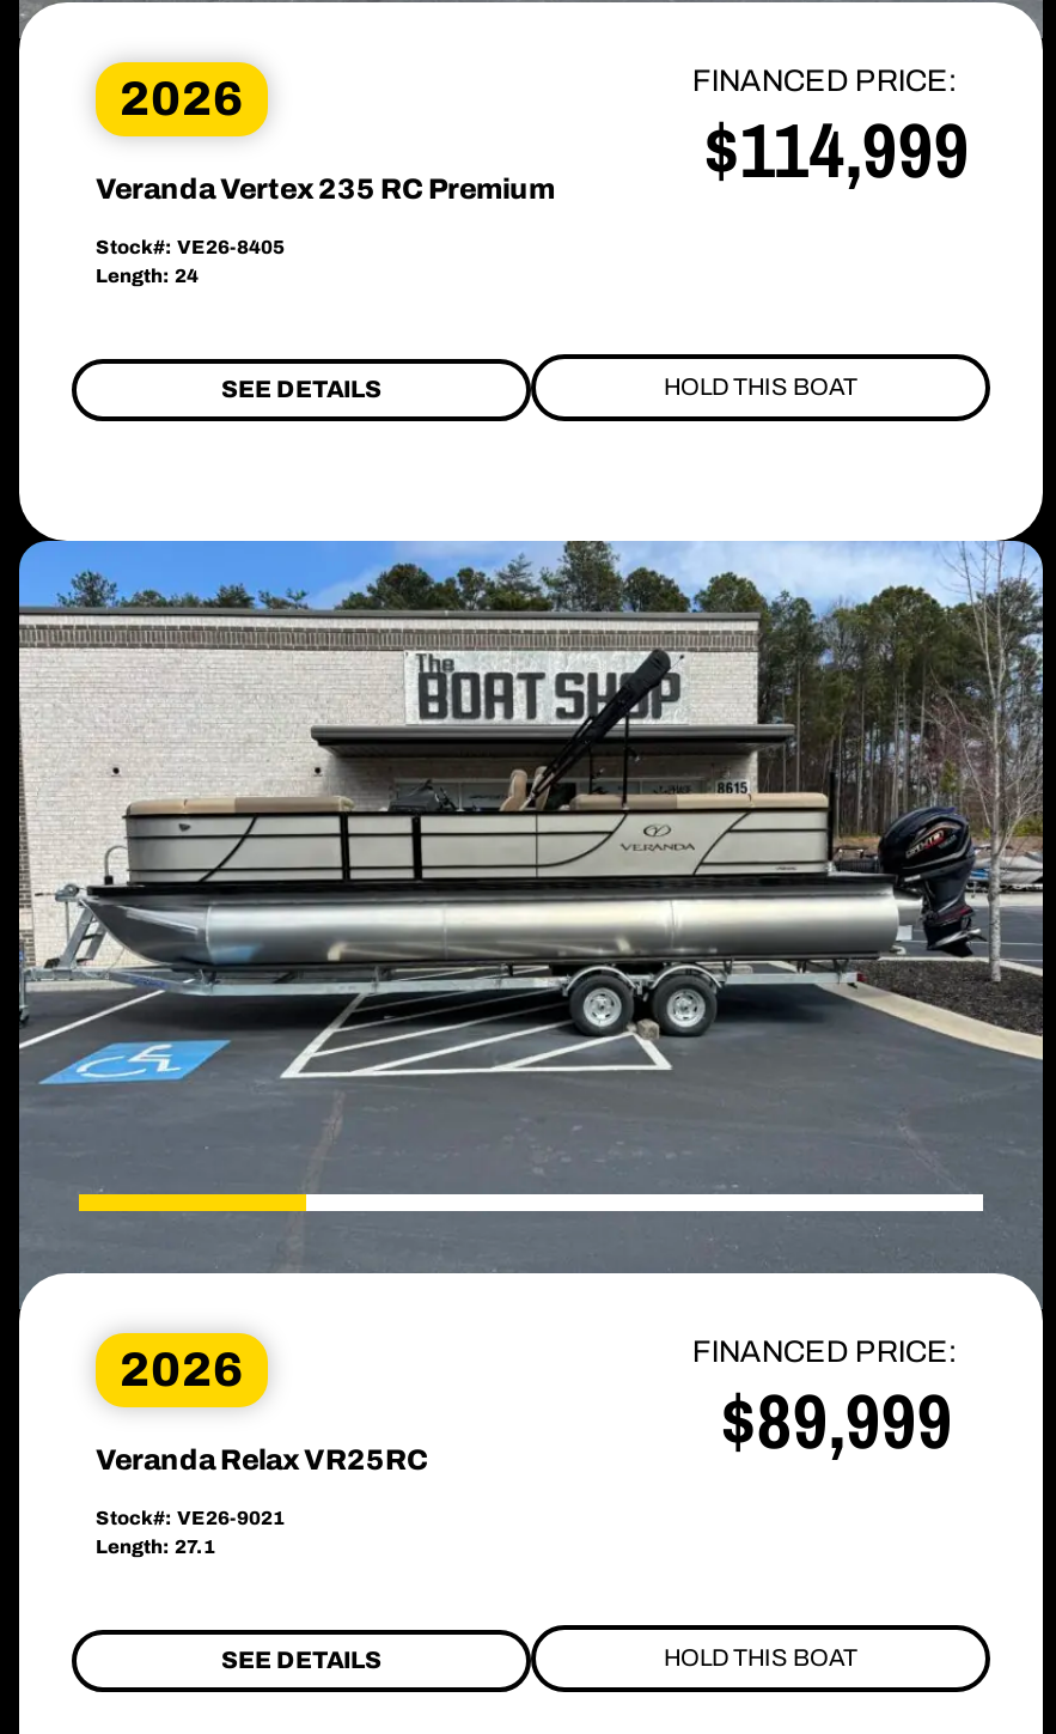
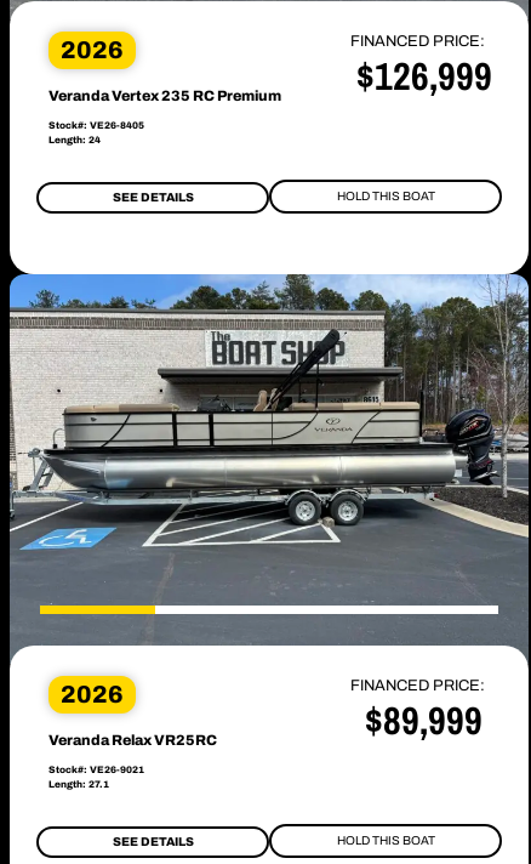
[704,99,969,202] $114,999 -> [356,50,492,102] $126,999

